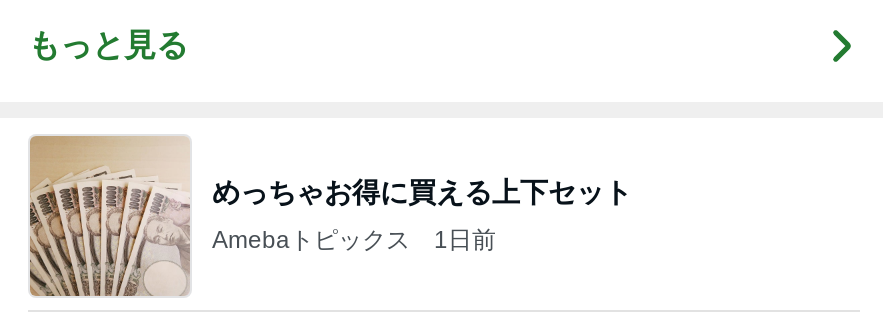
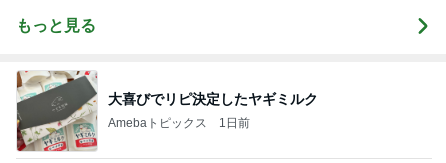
[28,134,632,298] [image] | めっちゃお得に買える上下セット -> [16,71,318,152] [image] | 大喜びでリピ決定したヤギミルク

